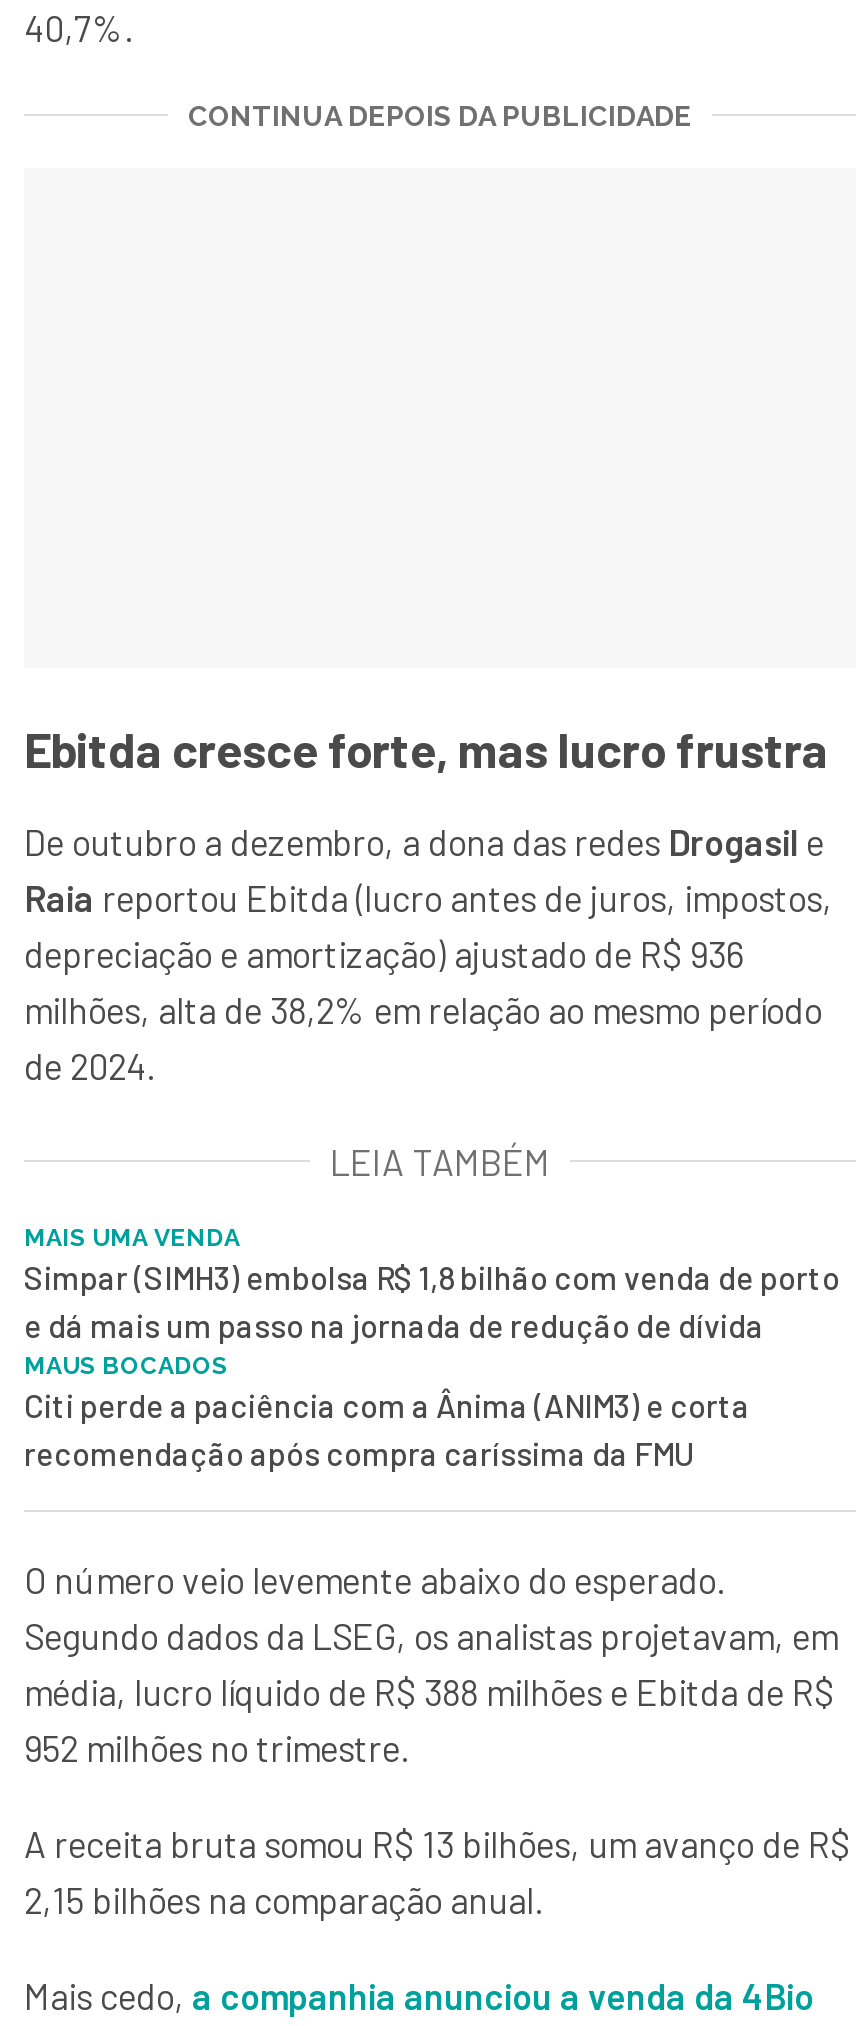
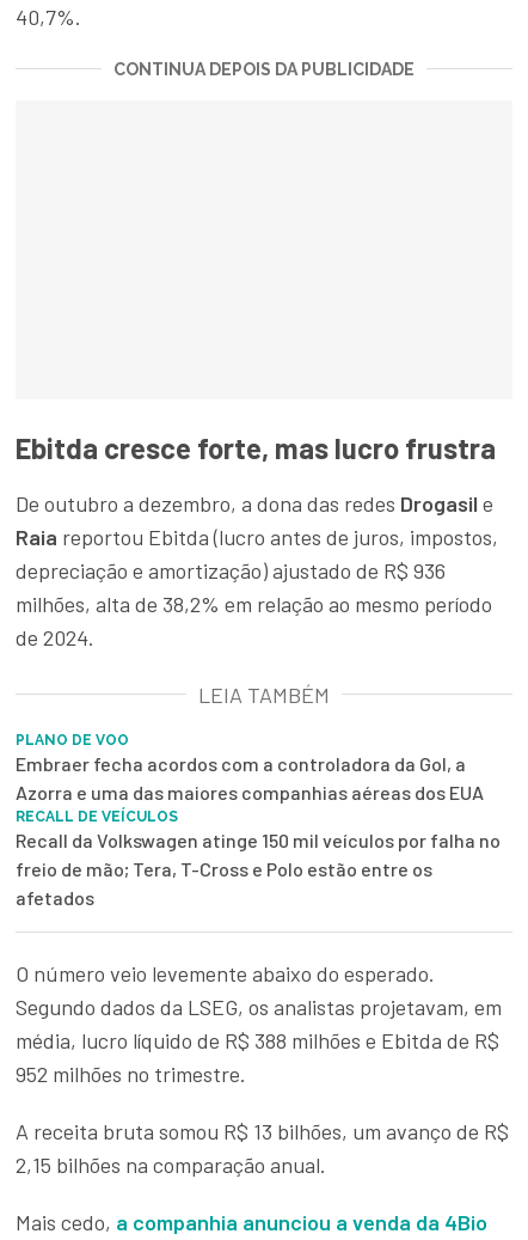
[24,1224,840,1472] MAIS UMA VENDA | Simpar (SIMH3) embolsa R$ 1,8 bilhão com venda de porto | e dá mais um passo na jornada de redução de dívida | MAUS BOCADOS | Citi perde a paciência com a Ânima (ANIM3) e corta | recomendação após compra caríssima da FMU -> [16,732,501,909] PLANO DE VOO | Embraer fecha acordos com a controladora da Gol, a | Azorra e uma das maiores companhias aéreas dos EUA | RECALL DE VEÍCULOS | Recall da Volkswagen atinge 150 mil veículos por falha no | freio de mão; Tera, T-Cross e Polo estão entre os | afetados

